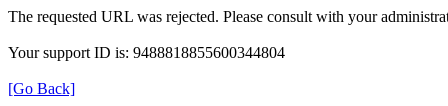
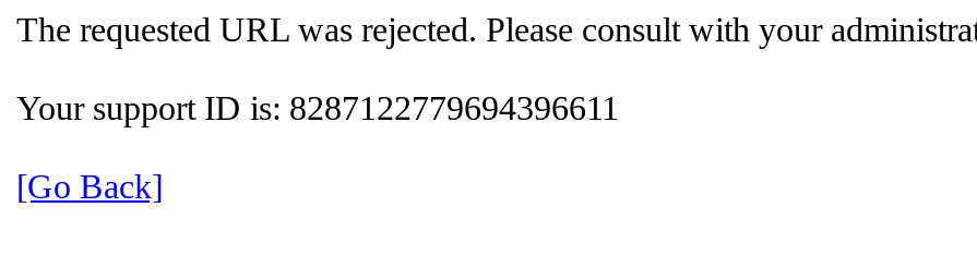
[8,44,285,61] Your support ID is: 9488818855600344804 -> [16,89,619,126] Your support ID is: 8287122779694396611

